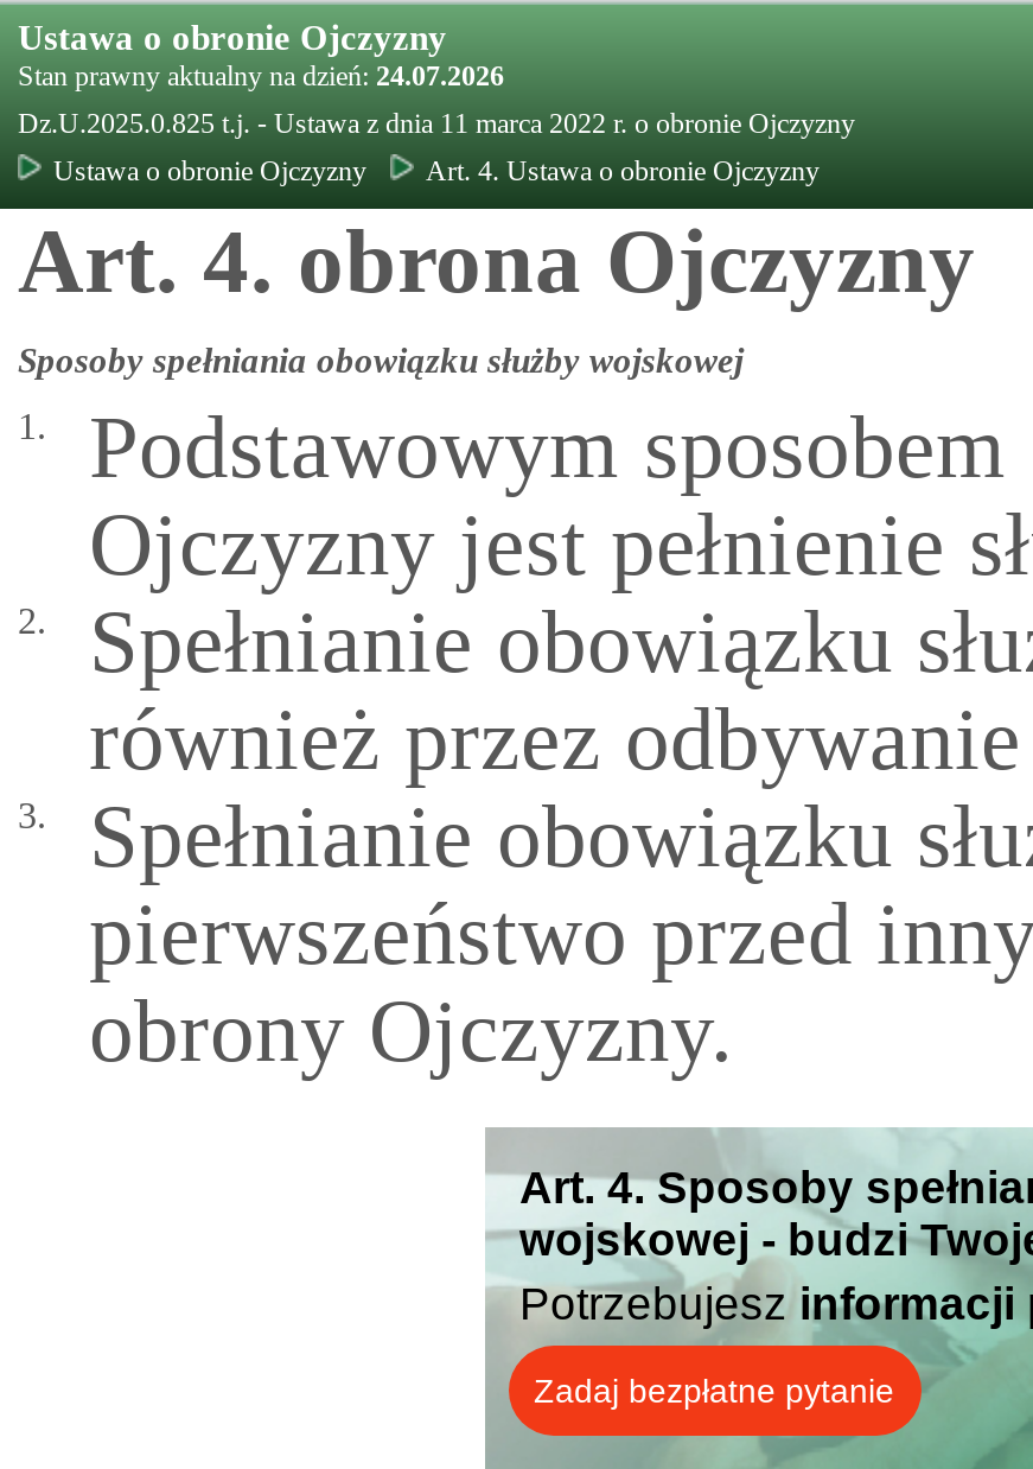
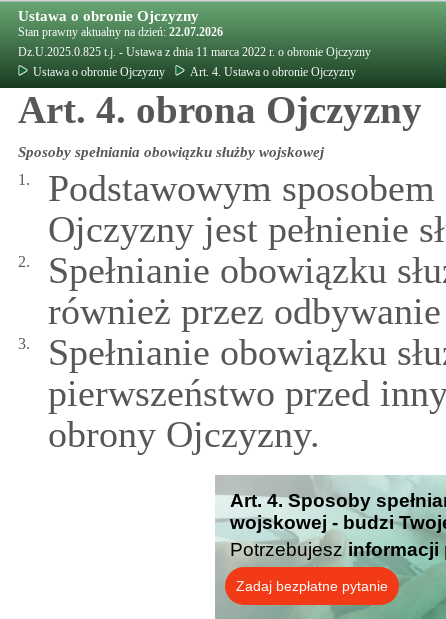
[18,59,504,93] Stan prawny aktualny na dzień: 24.07.2026 -> [18,25,223,39] Stan prawny aktualny na dzień: 22.07.2026

